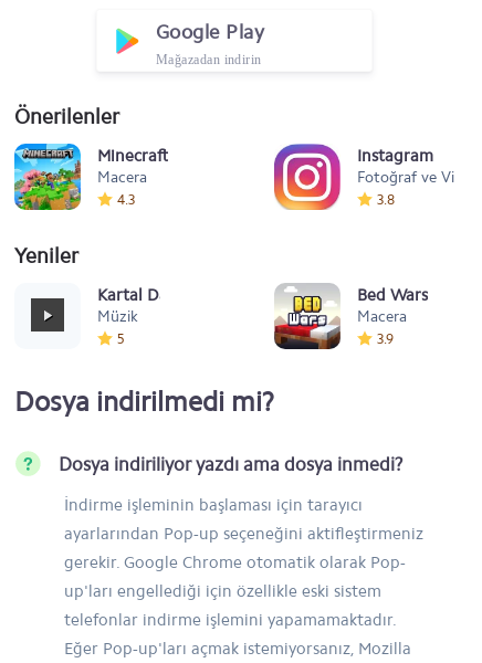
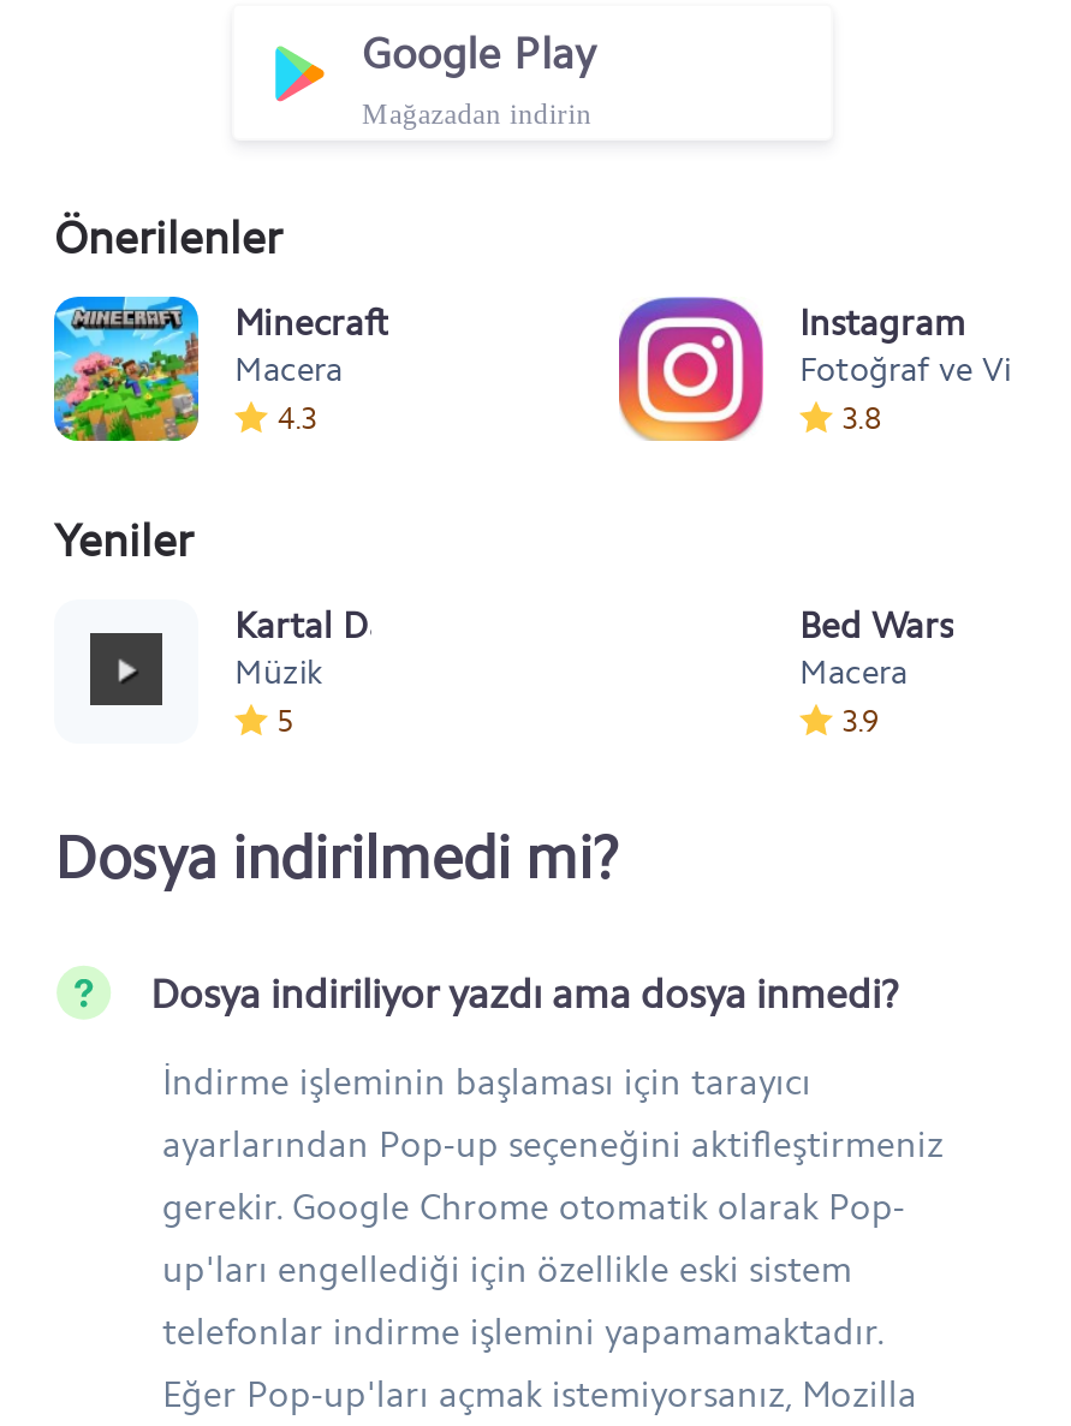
[273,283,342,350] [image] -> none

